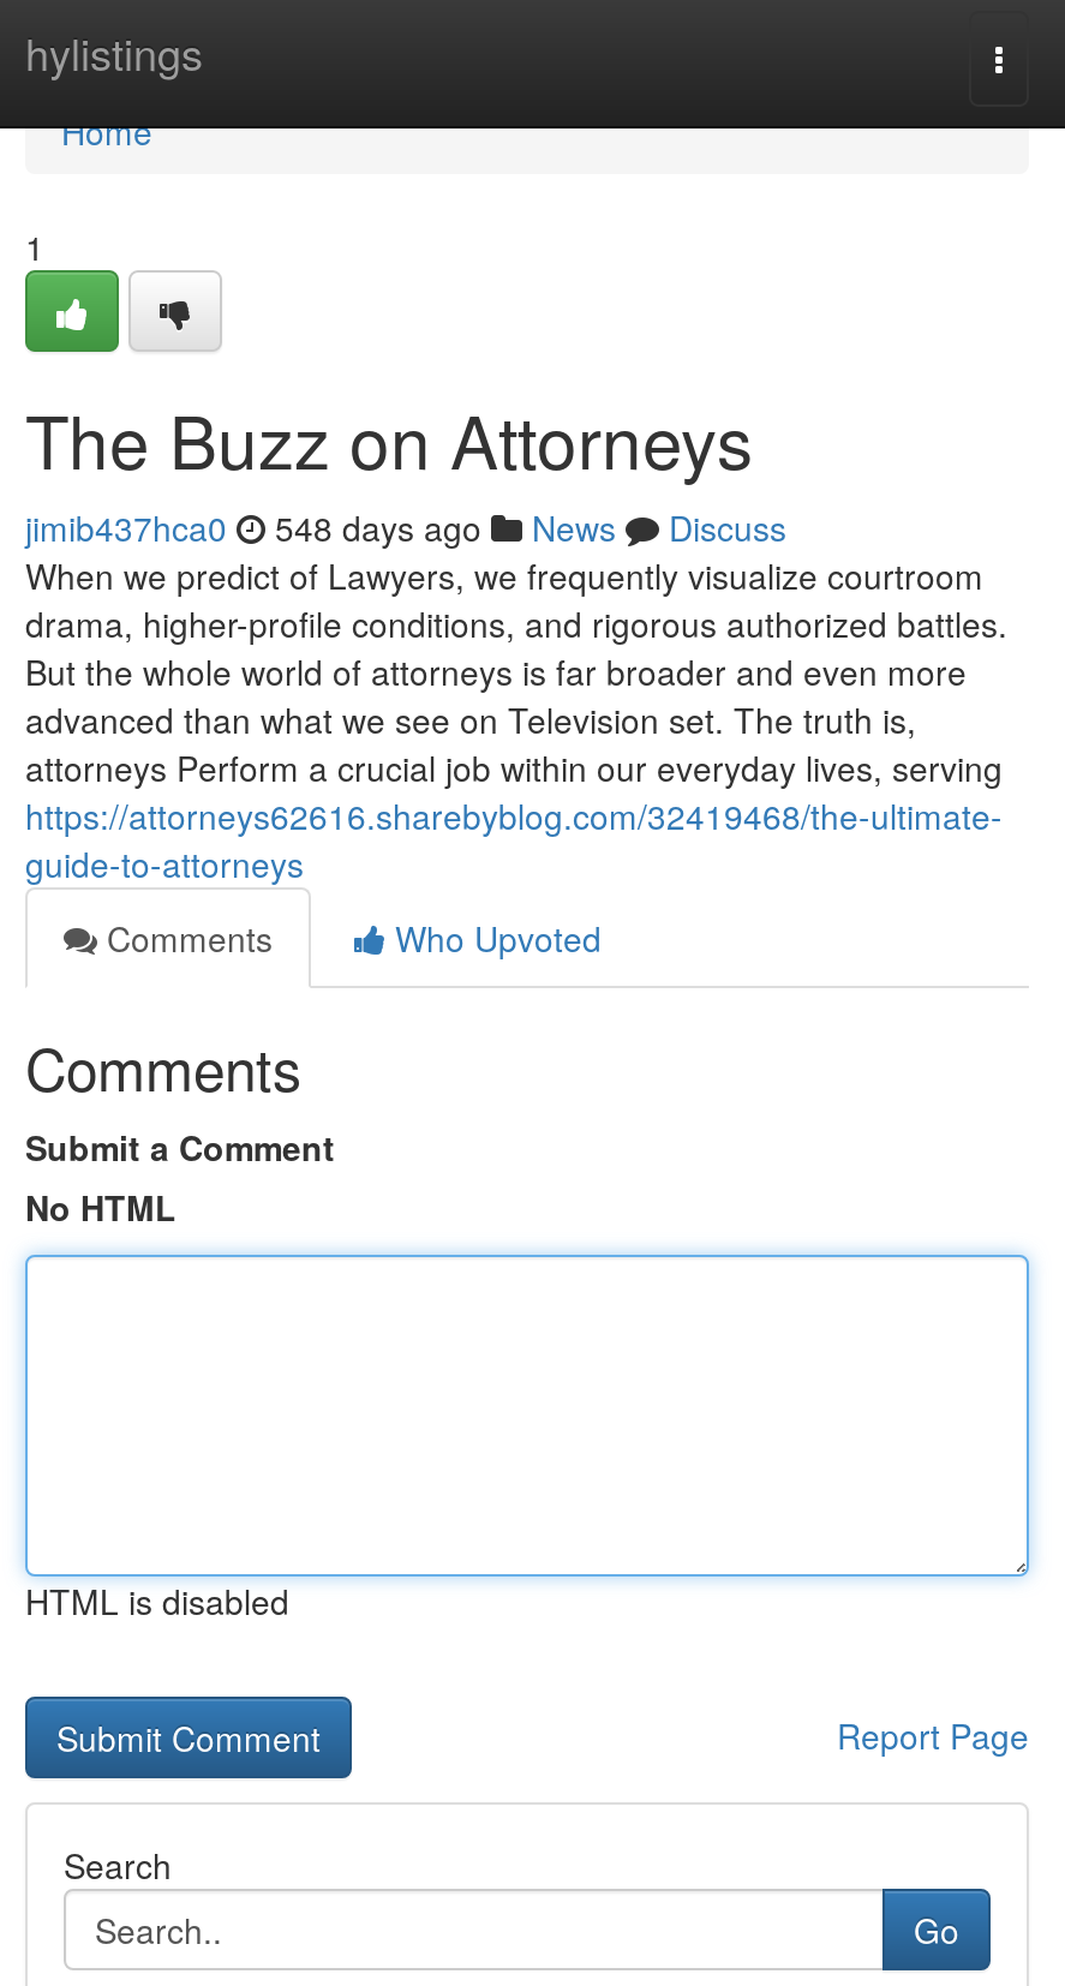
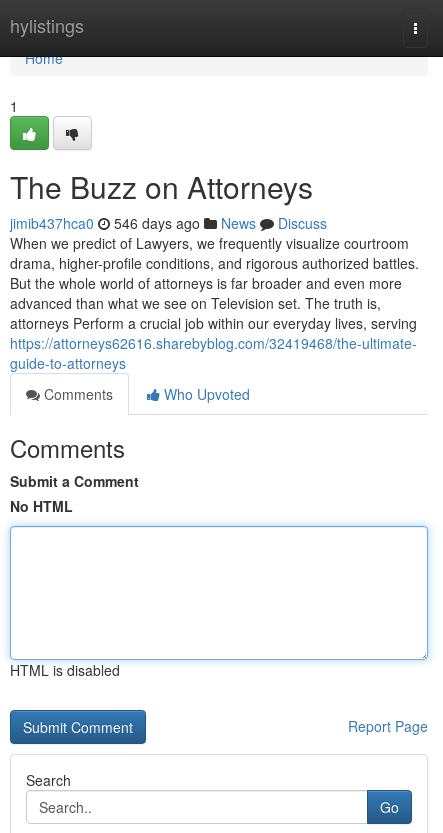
[25,503,786,551] jimib437hca0 548 days ago News Discuss -> [10,213,327,233] jimib437hca0 546 days ago News Discuss

